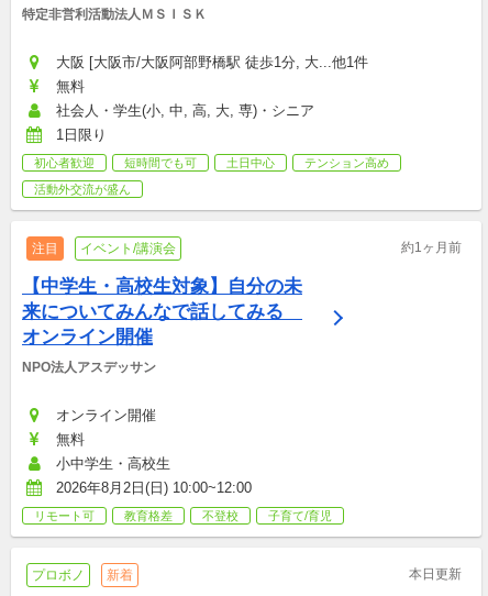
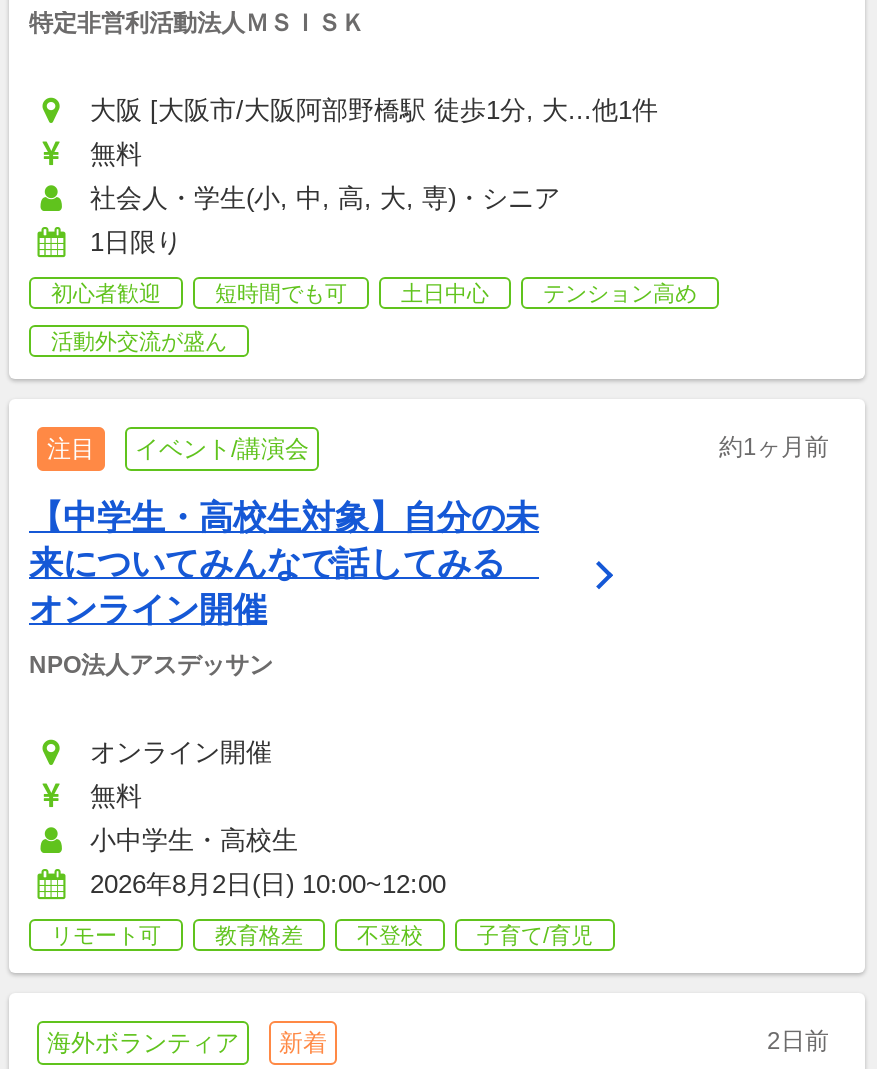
[32,567,85,583] プロボノ -> [47,1029,239,1057] 海外ボランティア
[409,566,462,582] 本日更新 -> [767,1027,829,1055] 2日前

